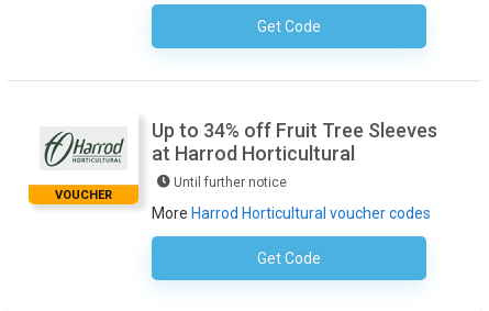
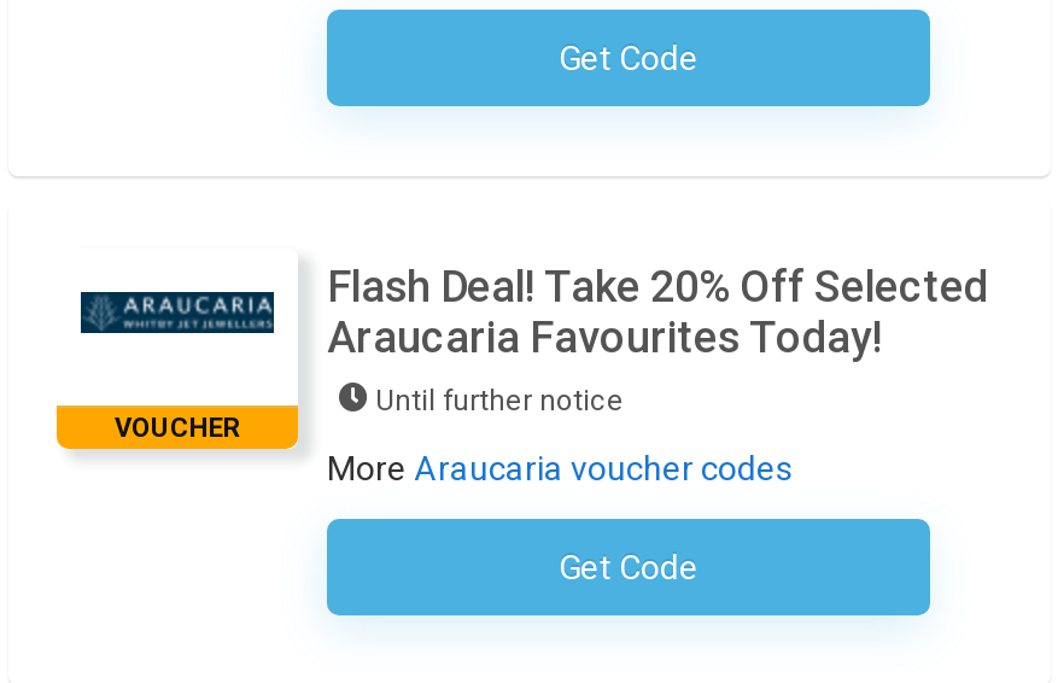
[40,119,437,168] [image] | Up to 34% off Fruit Tree Sleeves | at Harrod Horticultural -> [78,261,988,367] [image] | Flash Deal! Take 20% Off Selected | Araucaria Favourites Today!
[152,205,431,222] More Harrod Horticultural voucher codes -> [327,449,793,488] More Araucaria voucher codes

